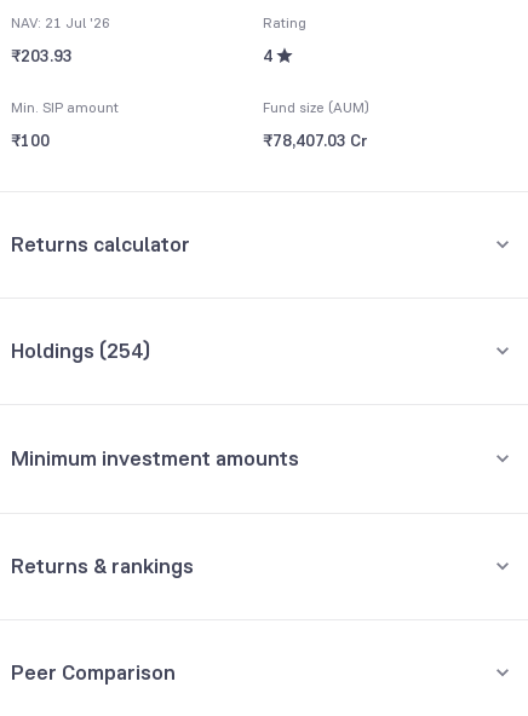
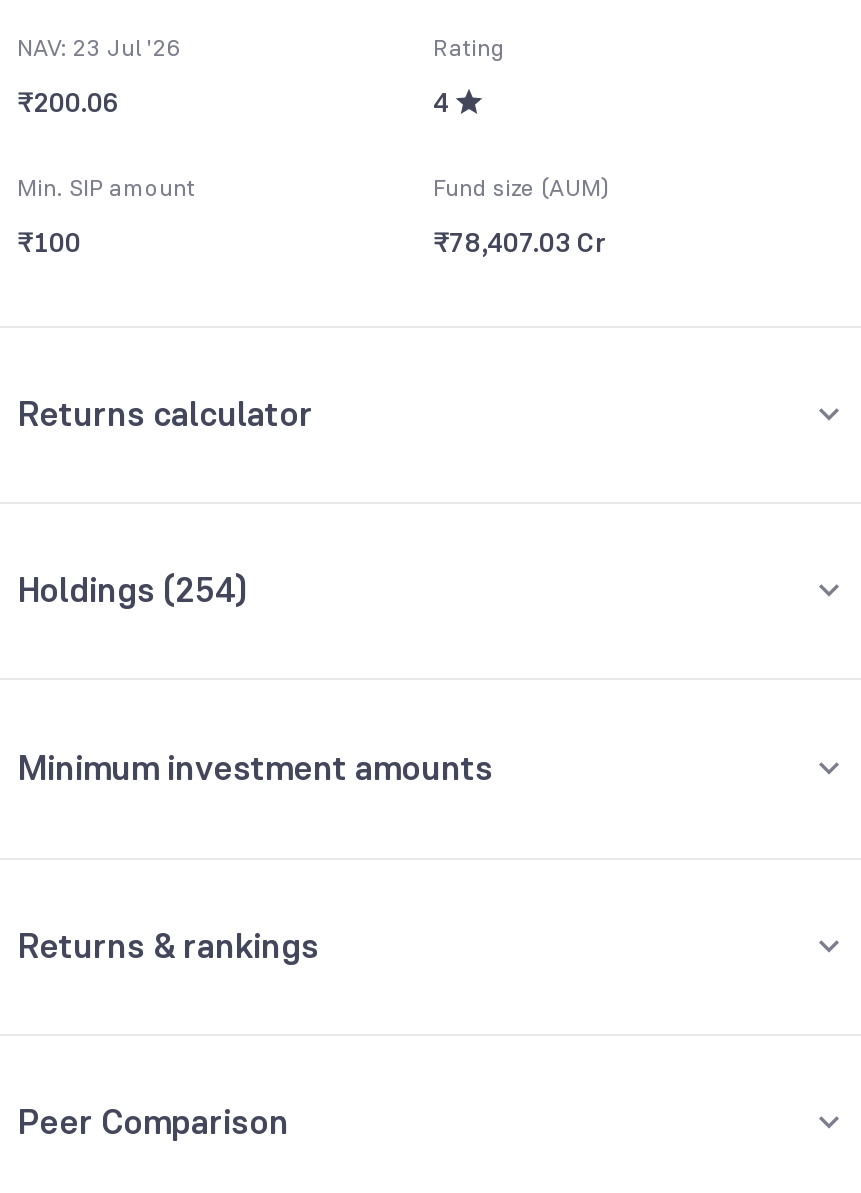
[11,13,110,33] NAV: 21 Jul '26 -> [17,32,181,64] NAV: 23 Jul '26
[11,45,73,67] ₹203.93 -> [17,84,119,120] ₹200.06

